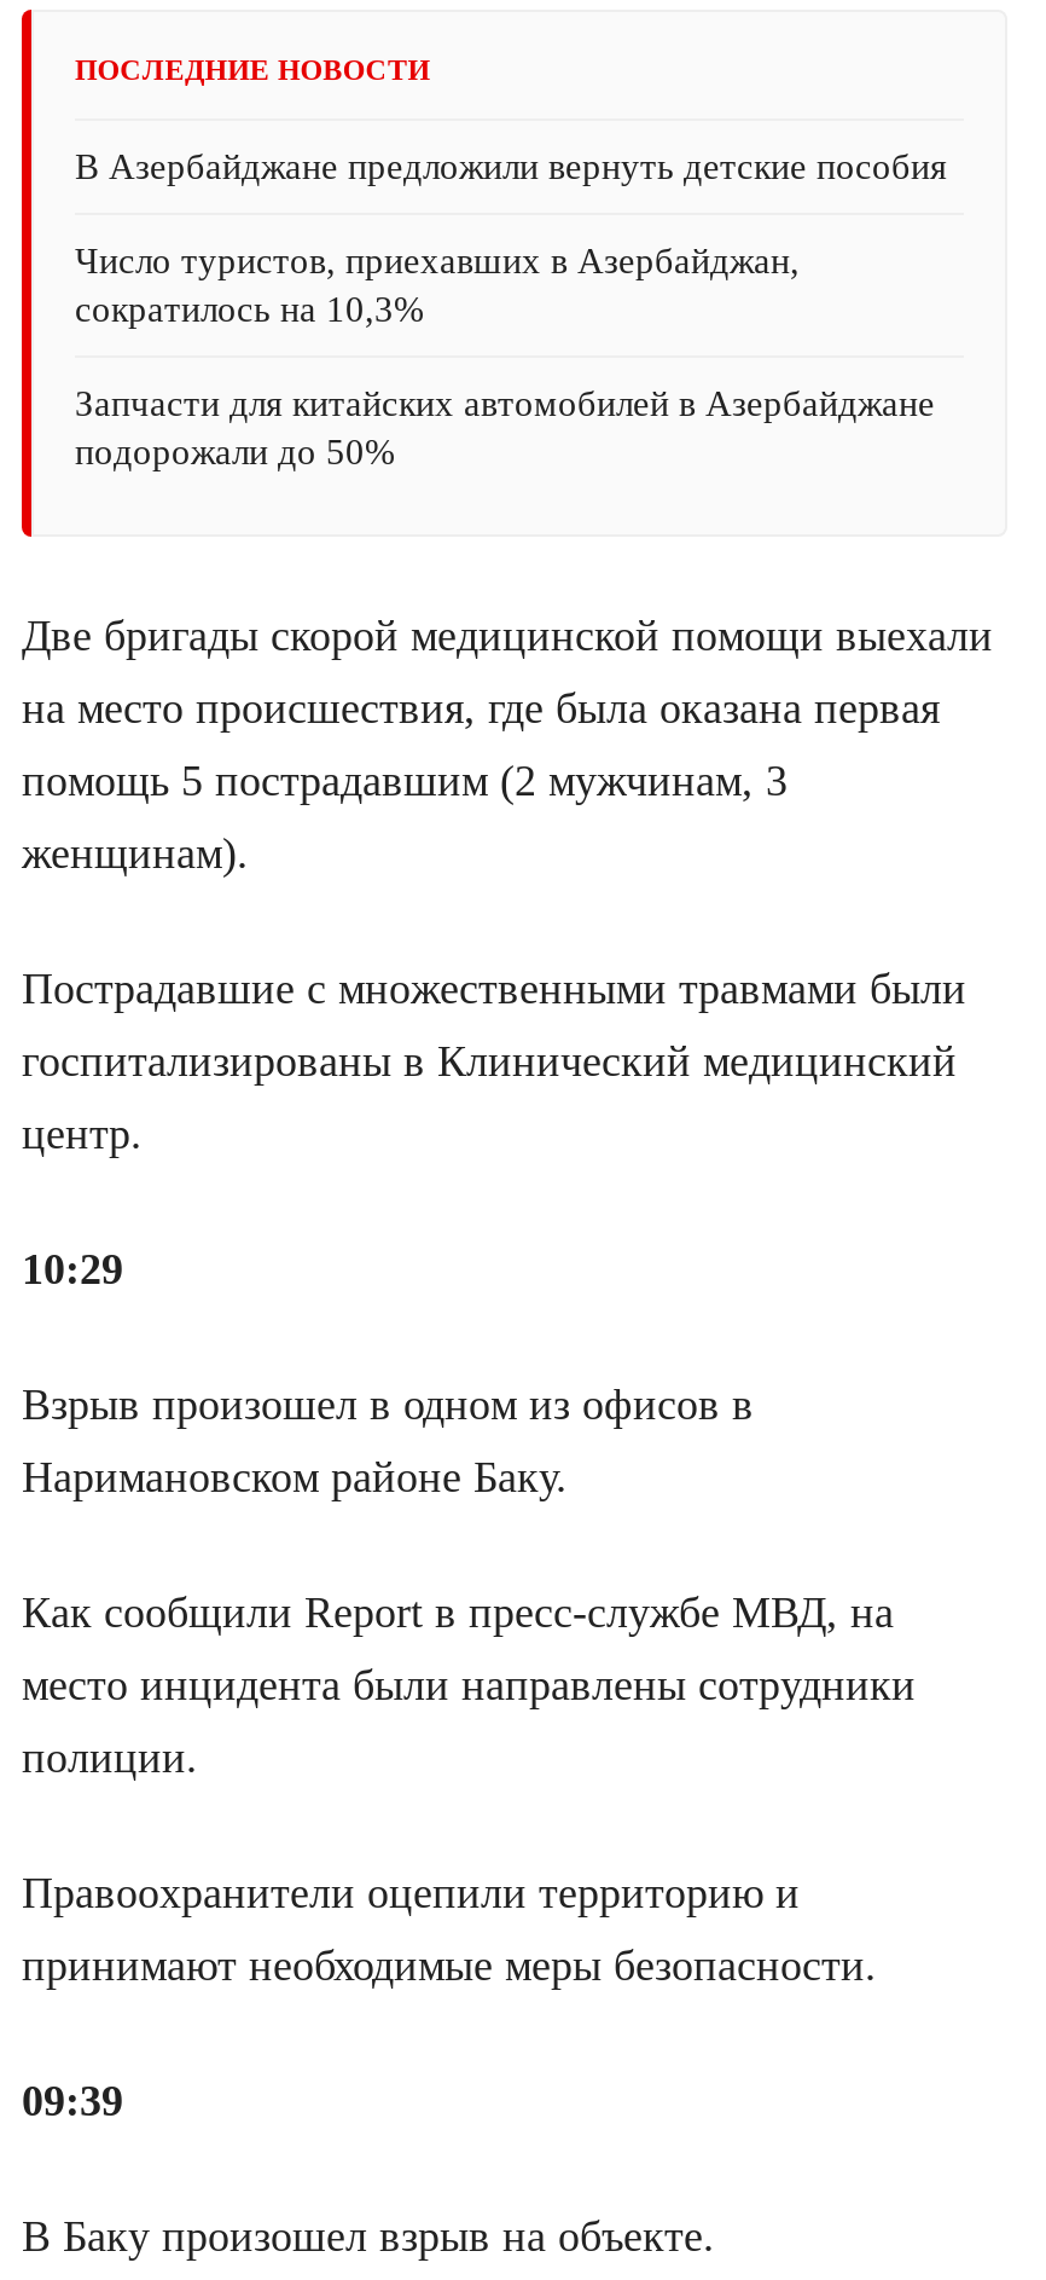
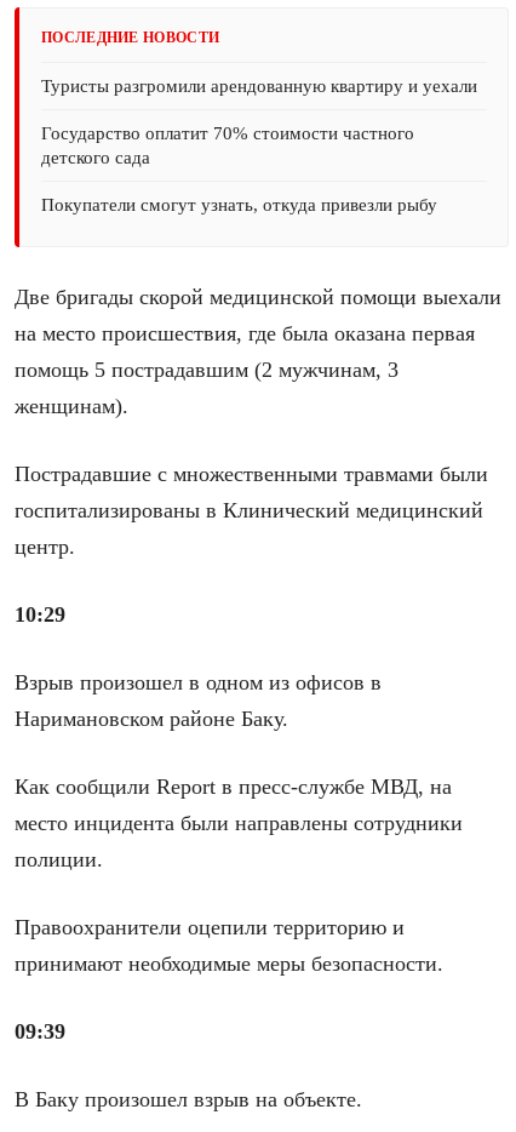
[75,148,947,187] В Азербайджане предложили вернуть детские пособия -> [41,77,477,96] Туристы разгромили арендованную квартиру и уехали
[75,242,800,329] Число туристов, приехавших в Азербайджан, | сократилось на 10,3% -> [41,124,414,167] Государство оплатит 70% стоимости частного | детского сада
[75,385,935,472] Запчасти для китайских автомобилей в Азербайджане | подорожали до 50% -> [41,195,437,215] Покупатели смогут узнать, откуда привезли рыбу

